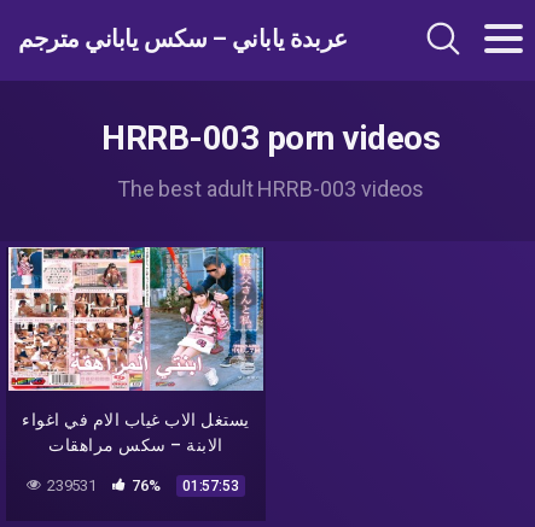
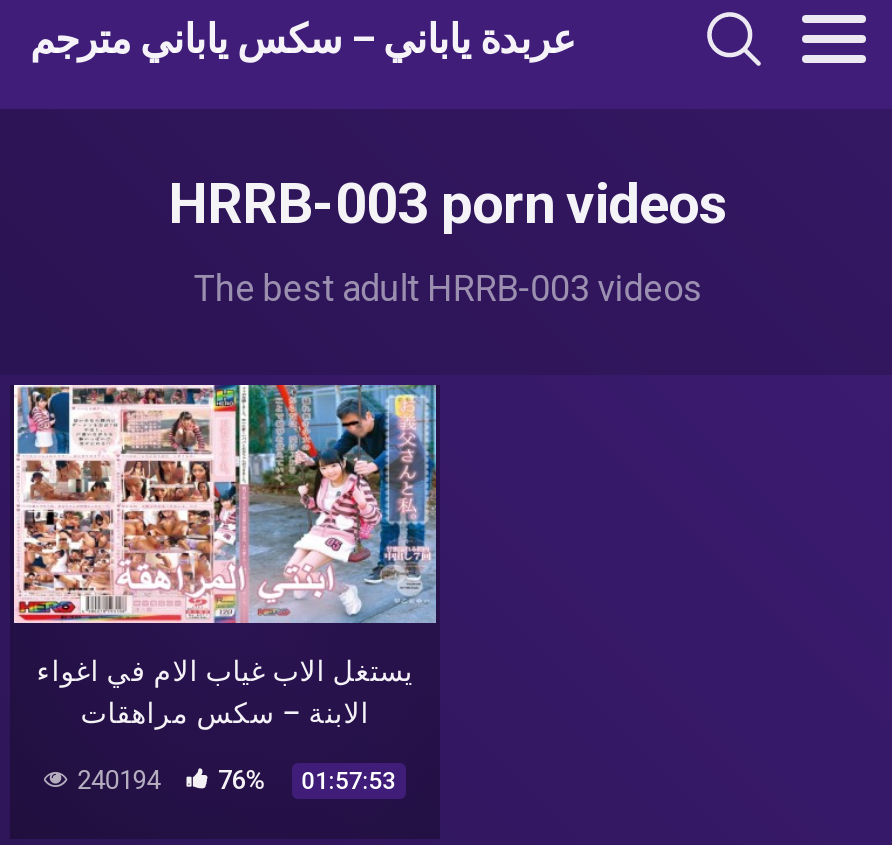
[43,476,239,495] 239531 76% 01:57:53 -> [72,765,396,795] 240194 76% 01:57:53

